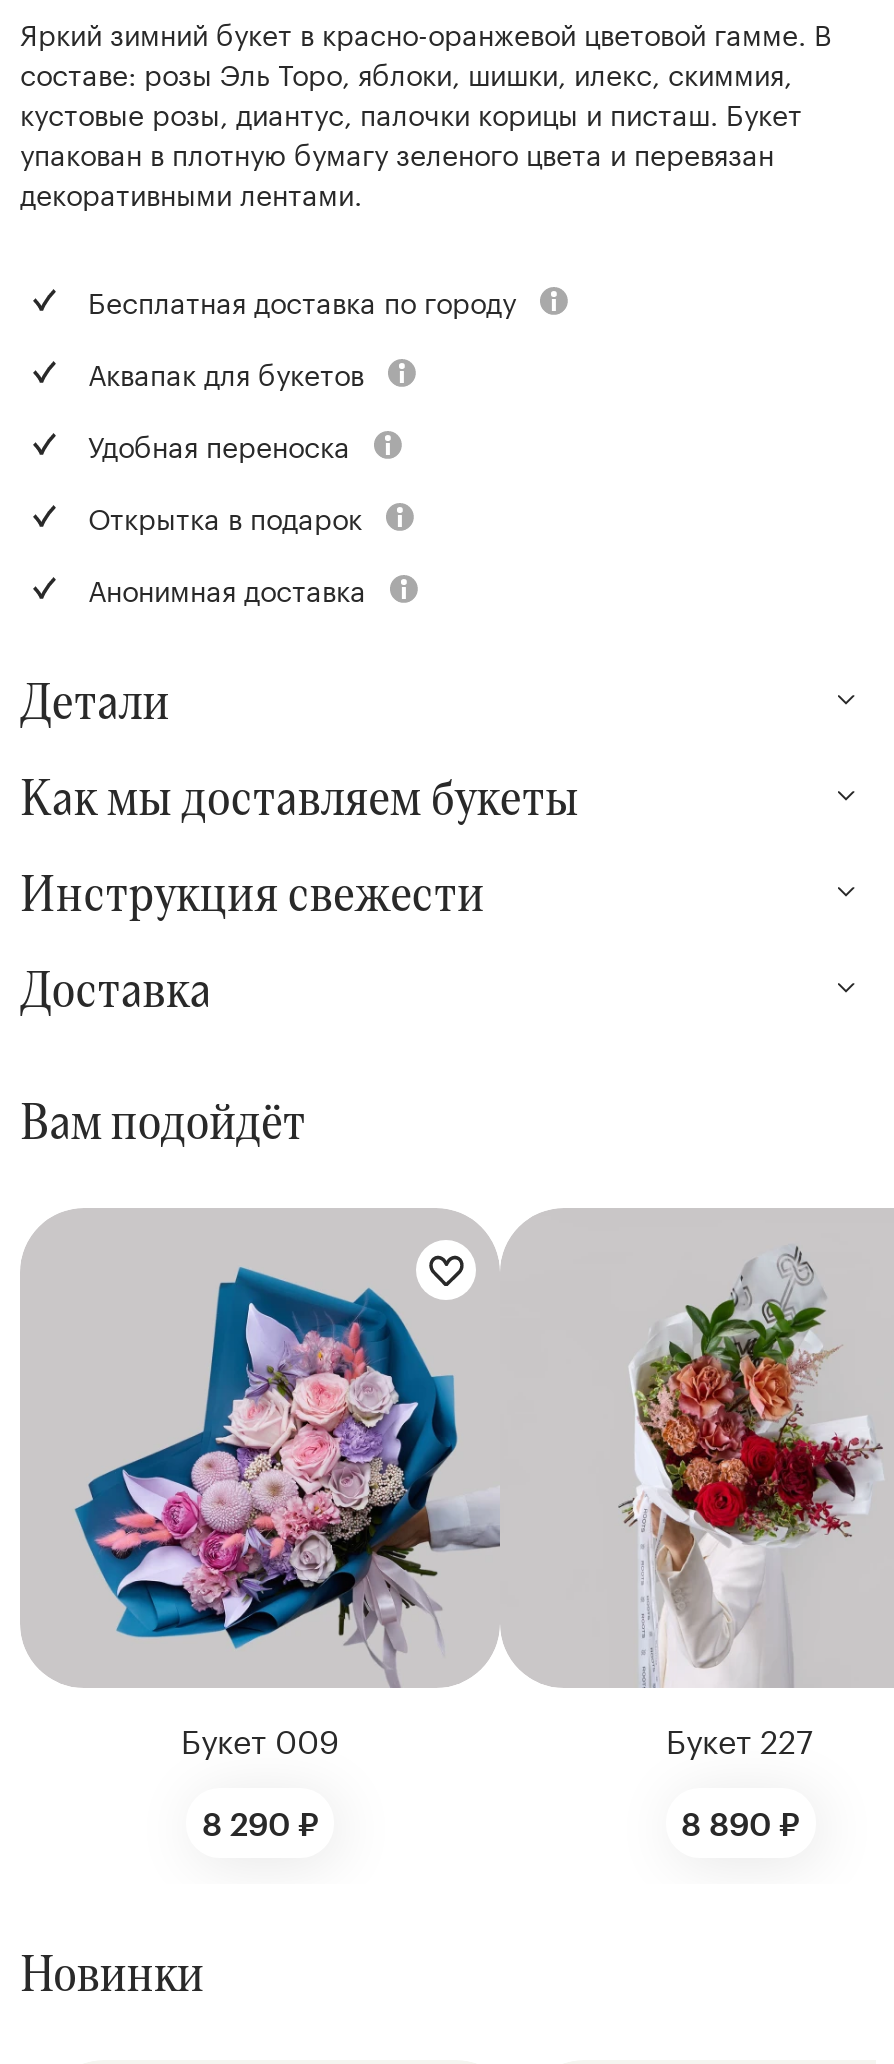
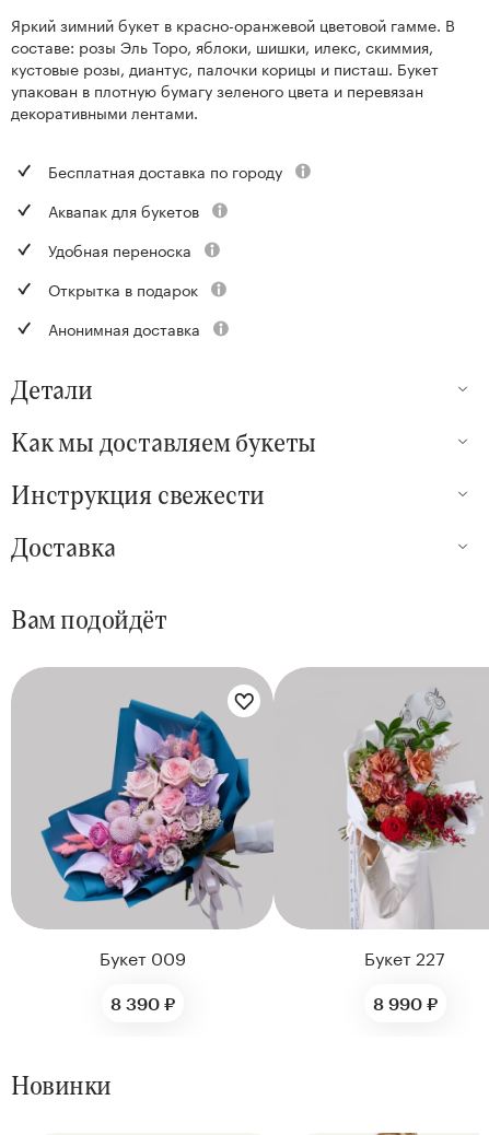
[202,1804,318,1842] 8 290 ₽ -> [110,993,174,1013] 8 390 ₽
[681,1804,799,1842] 8 890 ₽ -> [372,993,437,1013] 8 990 ₽

